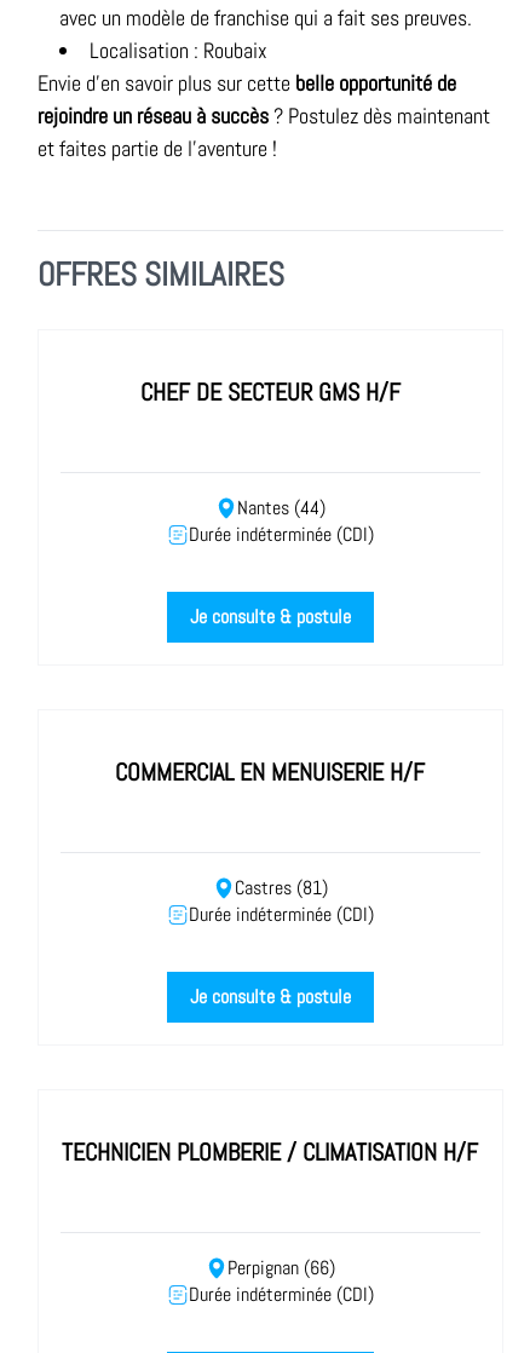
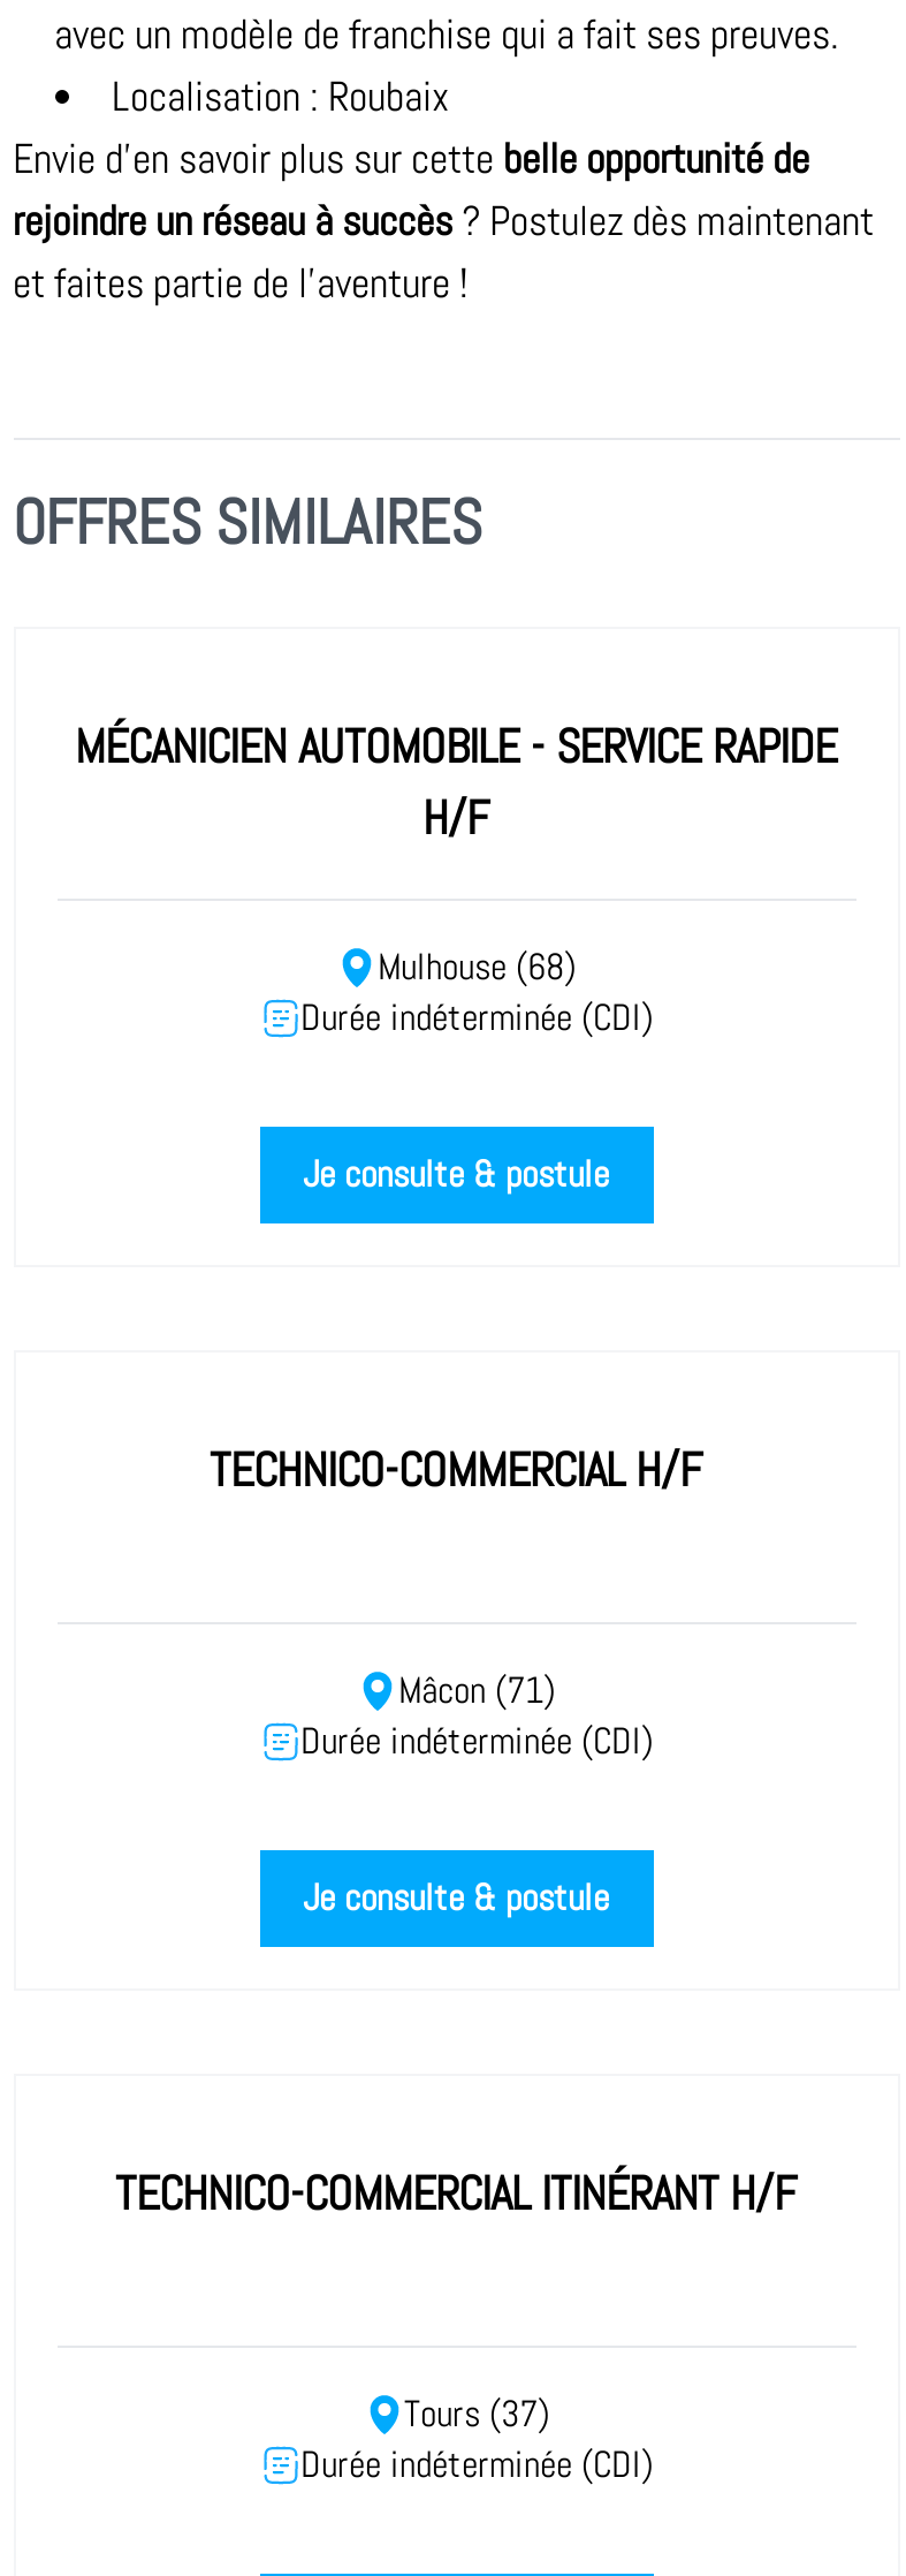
[140,376,400,408] CHEF DE SECTEUR GMS H/F -> [75,717,837,848] MÉCANICIEN AUTOMOBILE - SERVICE RAPIDE | H/F
[237,496,325,520] Nantes (44) -> [378,945,576,991] Mulhouse (68)
[115,756,425,788] COMMERCIAL EN MENUISERIE H/F -> [210,1440,702,1500] TECHNICO-COMMERCIAL H/F
[234,876,327,900] Castres (81) -> [398,1668,555,1714] Mâcon (71)
[62,1136,478,1168] TECHNICIEN PLOMBERIE / CLIMATISATION H/F -> [115,2164,797,2223] TECHNICO-COMMERCIAL ITINÉRANT H/F
[227,1256,335,1280] Perpignan (66) -> [404,2392,549,2438] Tours (37)

